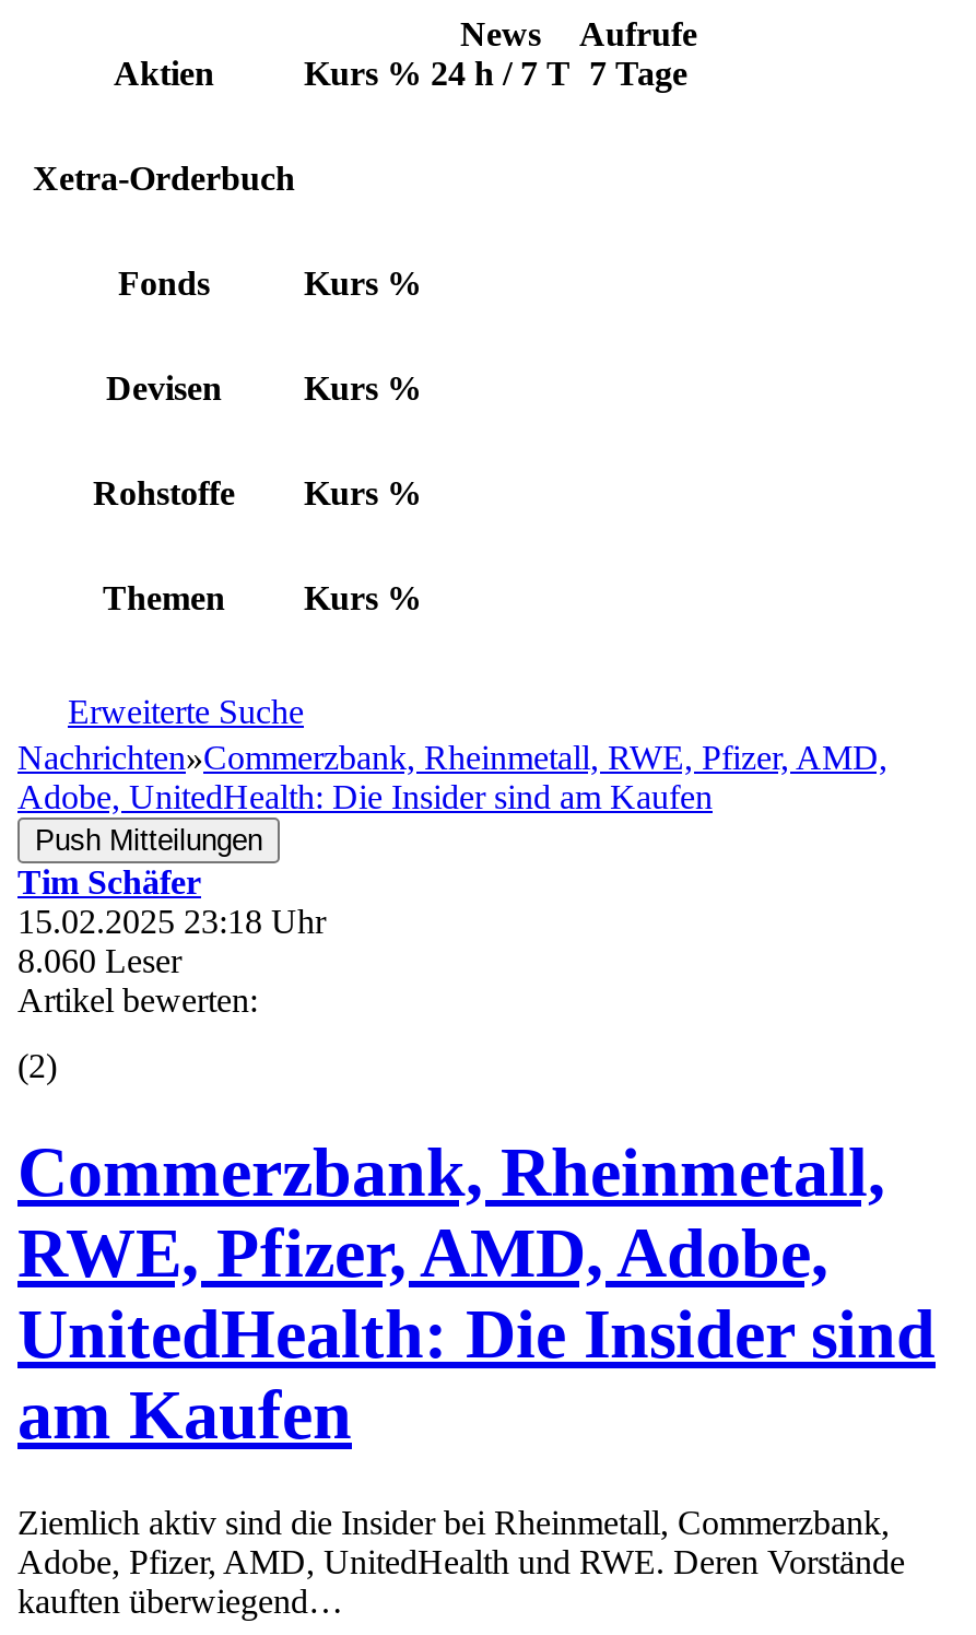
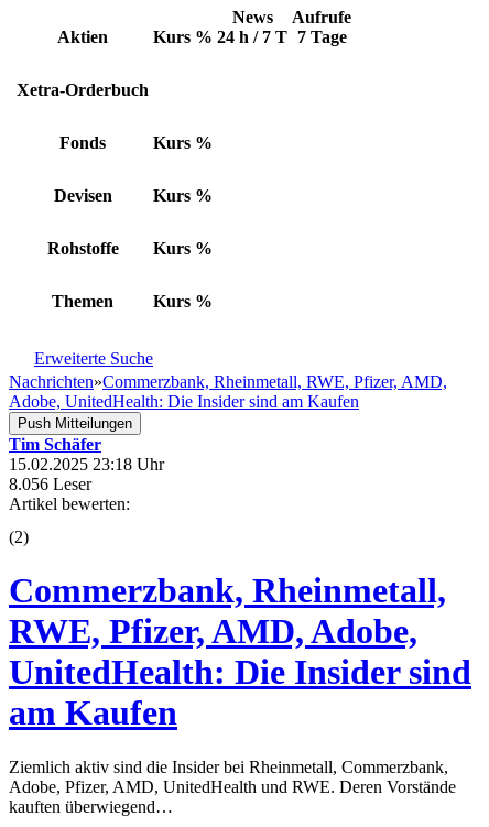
[17,942,181,979] 8.060 Leser -> [9,475,91,493] 8.056 Leser

